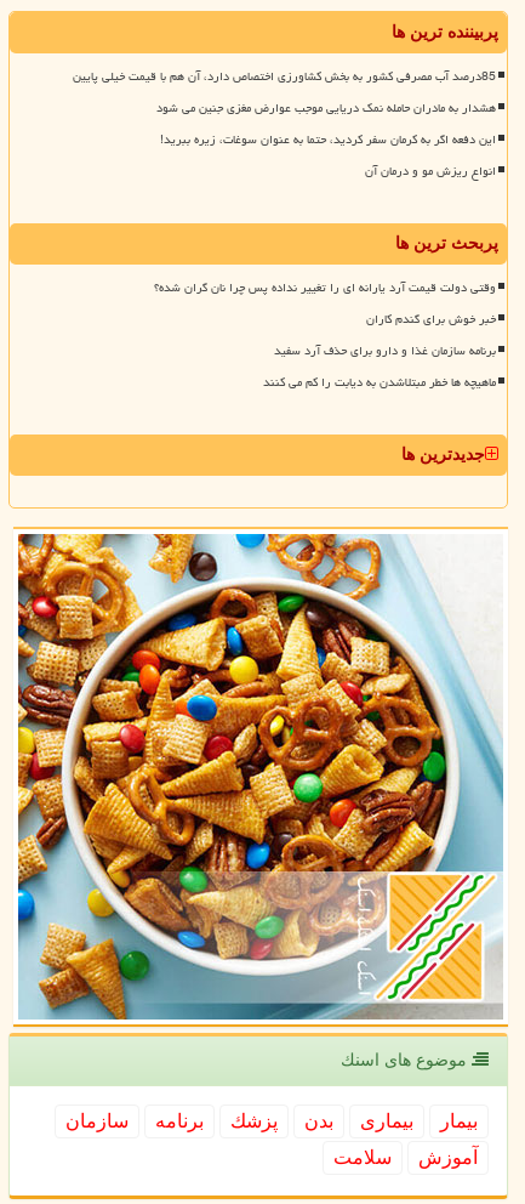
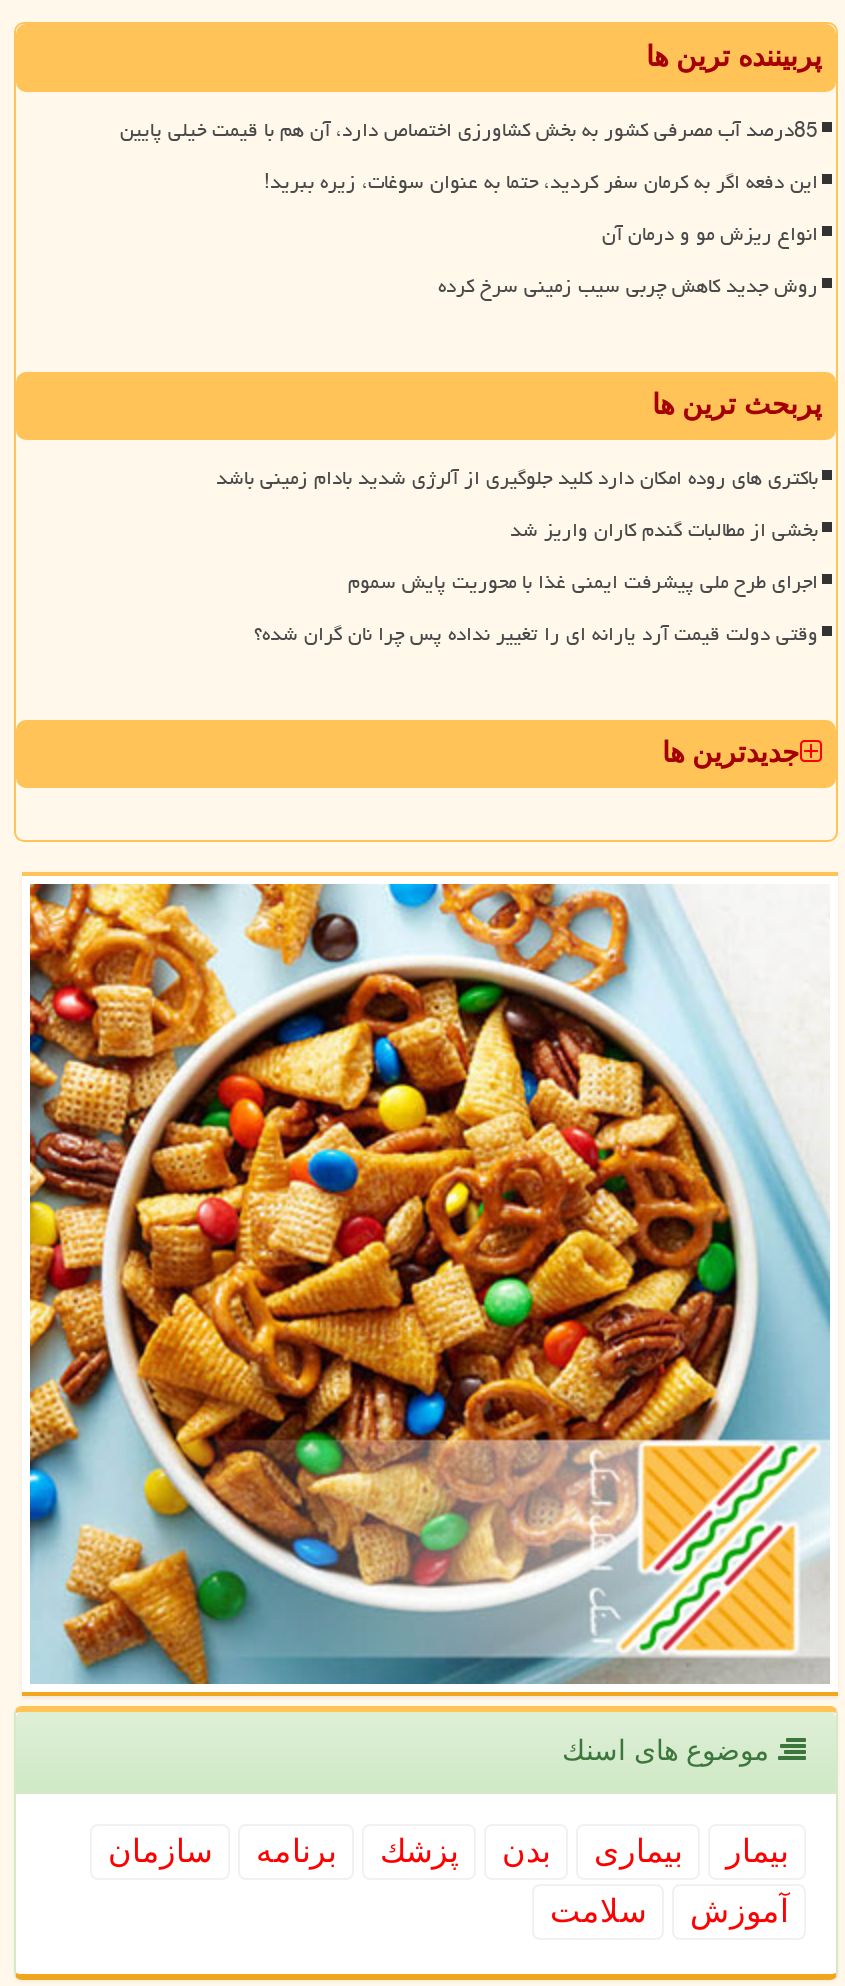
[156,96,496,121] هشدار به مادران حامله نمک دریایی موجب عوارض مغزی جنین می شود -> none
moved [160,128,496,184] -> [264,163,818,255]: این دفعه اگر به کرمان سفر کردید، حتما به عنوان سوغات، زیره ببرید! | انواع ریزش مو و درمان آن
none -> [438,267,818,307] روش جدید کاهش چربی سیب زمینی سرخ کرده
none -> [216,459,818,603] باکتری های روده امکان دارد کلید جلوگیری از آلرژی شدید بادام زمینی باشد | بخشی از مطالبات گندم کاران واریز شد | اجرای طرح ملی پیشرفت ایمنی غذا با محوریت پایش سموم
moved [154,276,496,300] -> [254,615,818,655]: وقتی دولت قیمت آرد یارانه ای را تغییر نداده پس چرا نان گران شده؟
[263,308,496,395] خبر خوش برای گندم کاران | برنامه سازمان غذا و دارو برای حذف آرد سفید | ماهیچه ها خطر مبتلاشدن به دیابت را کم می کنند -> none

